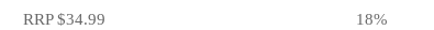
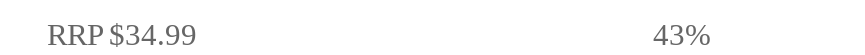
[356,10,388,28] 18% -> [653,17,711,51] 43%

